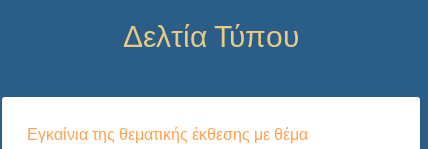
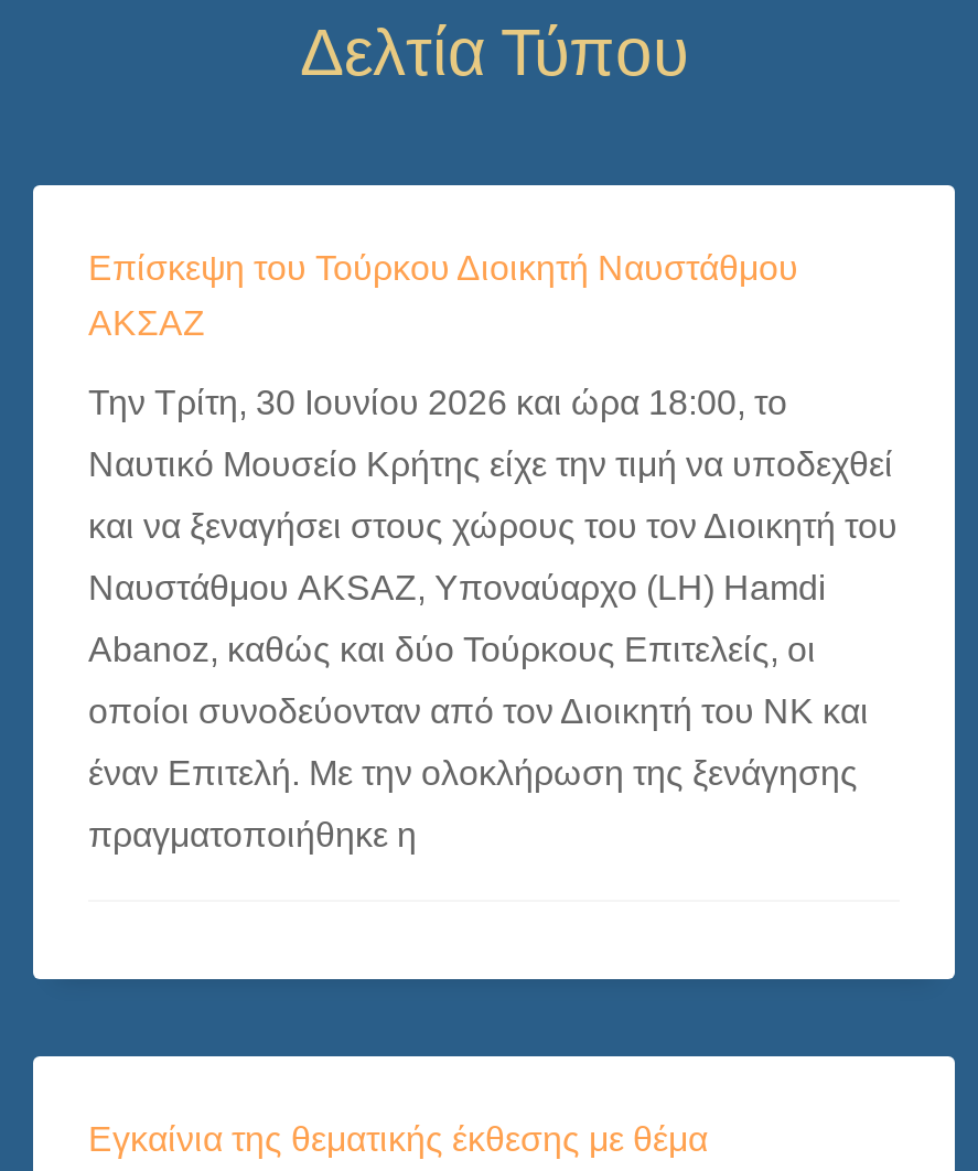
none -> [88,249,898,853] Επίσκεψη του Τούρκου Διοικητή Ναυστάθμου | ΑΚΣΑΖ | Την Τρίτη, 30 Ιουνίου 2026 και ώρα 18:00, το | Ναυτικό Μουσείο Κρήτης είχε την τιμή να υποδεχθεί | και να ξεναγήσει στους χώρους του τον Διοικητή του | Ναυστάθμου AKSAZ, Υποναύαρχο (LH) Hamdi | Abanoz, καθώς και δύο Τούρκους Επιτελείς, οι | οποίοι συνοδεύονταν από τον Διοικητή του ΝΚ και | έναν Επιτελή. Με την ολοκλήρωση της ξενάγησης | πραγματοποιήθηκε η

